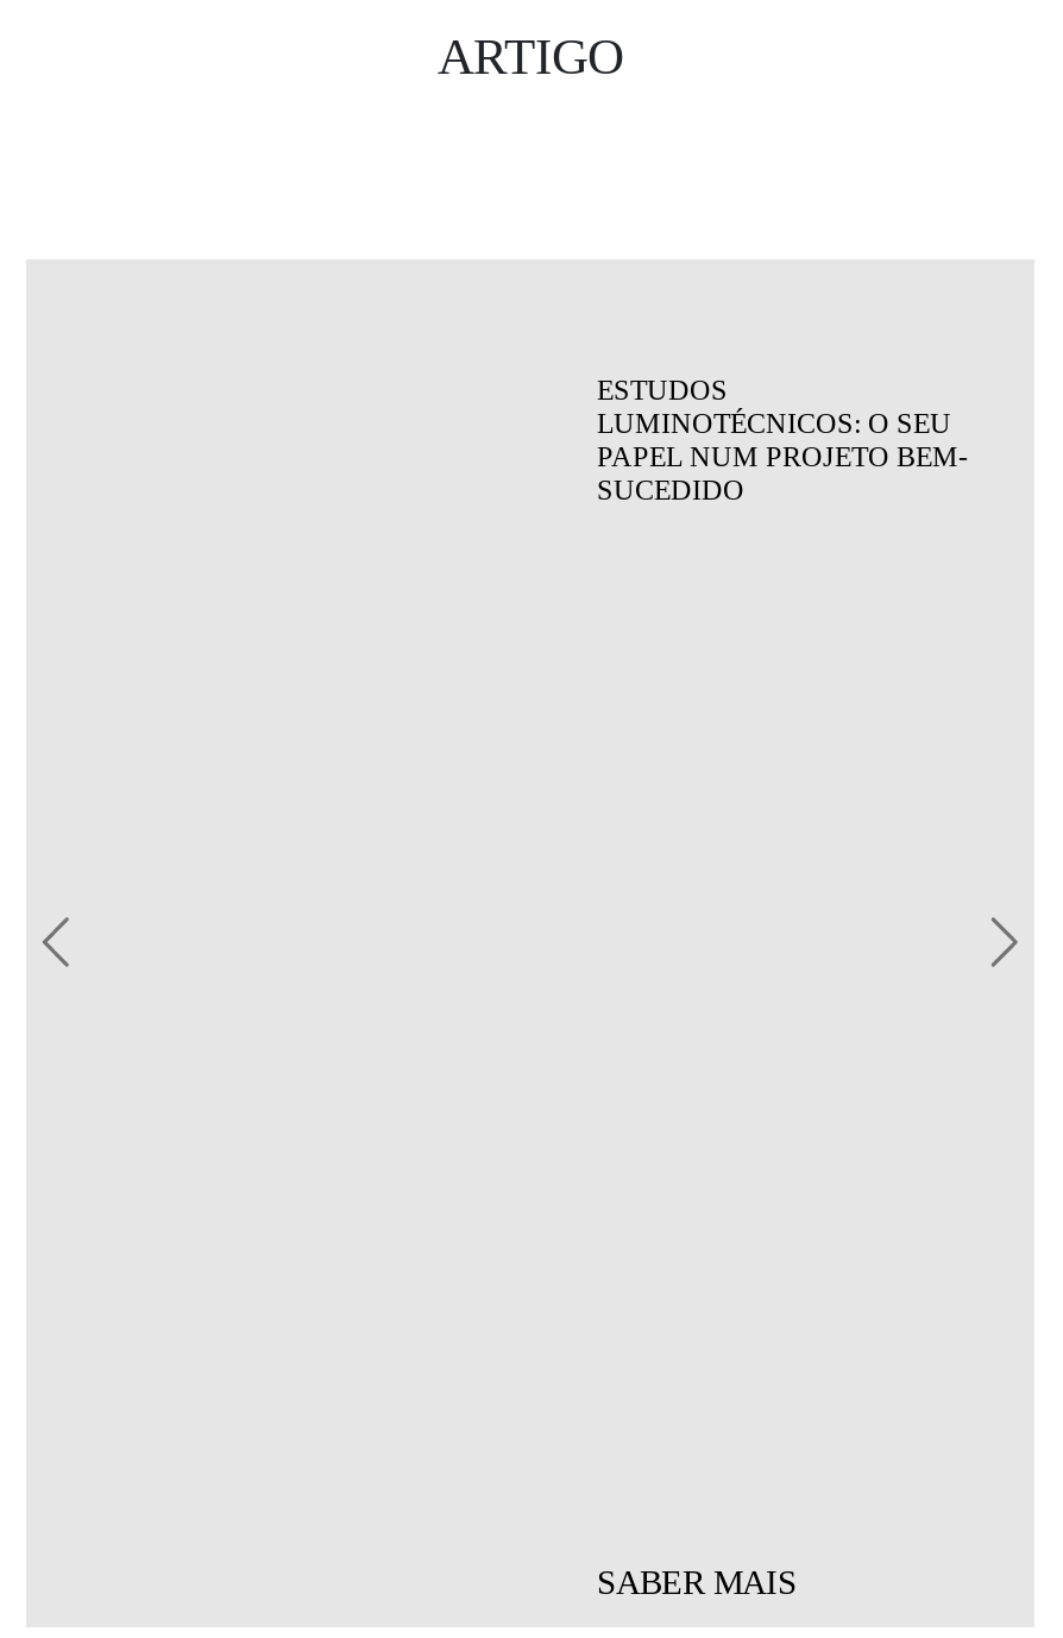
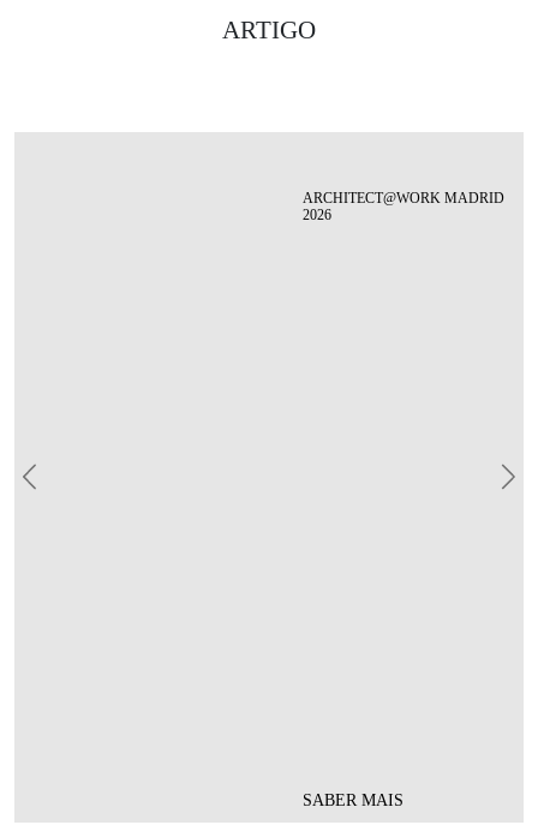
[597,373,968,506] ESTUDOS | LUMINOTÉCNICOS: O SEU | PAPEL NUM PROJETO BEM- | SUCEDIDO -> [303,189,504,223] ARCHITECT@WORK MADRID | 2026

